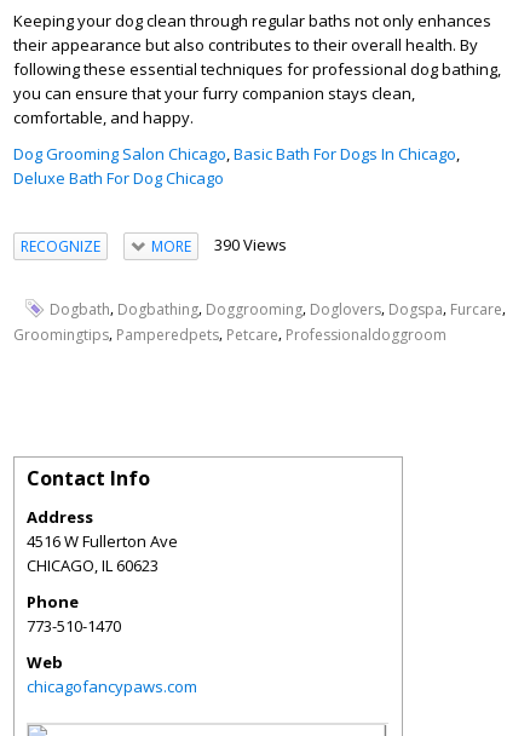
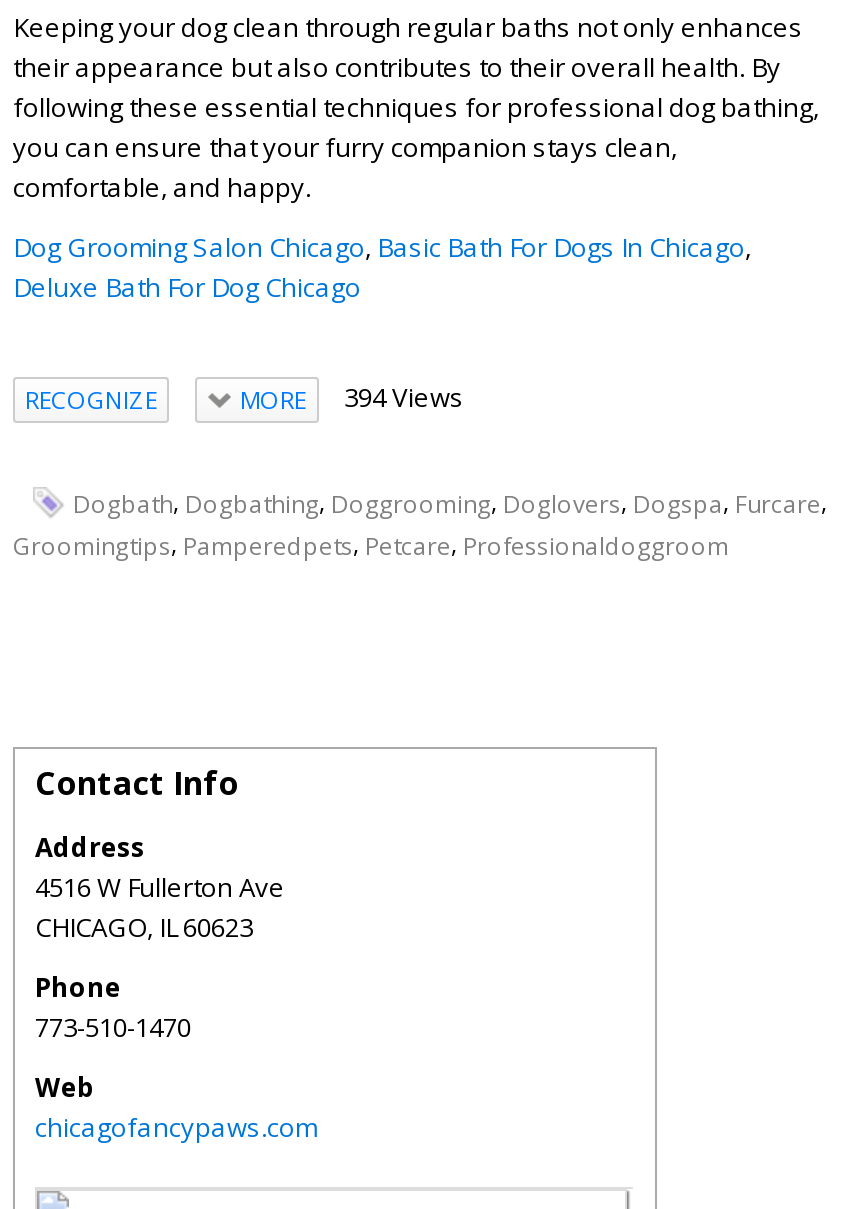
[151,234,286,257] MORE 390 Views -> [240,379,464,417] MORE 394 Views

